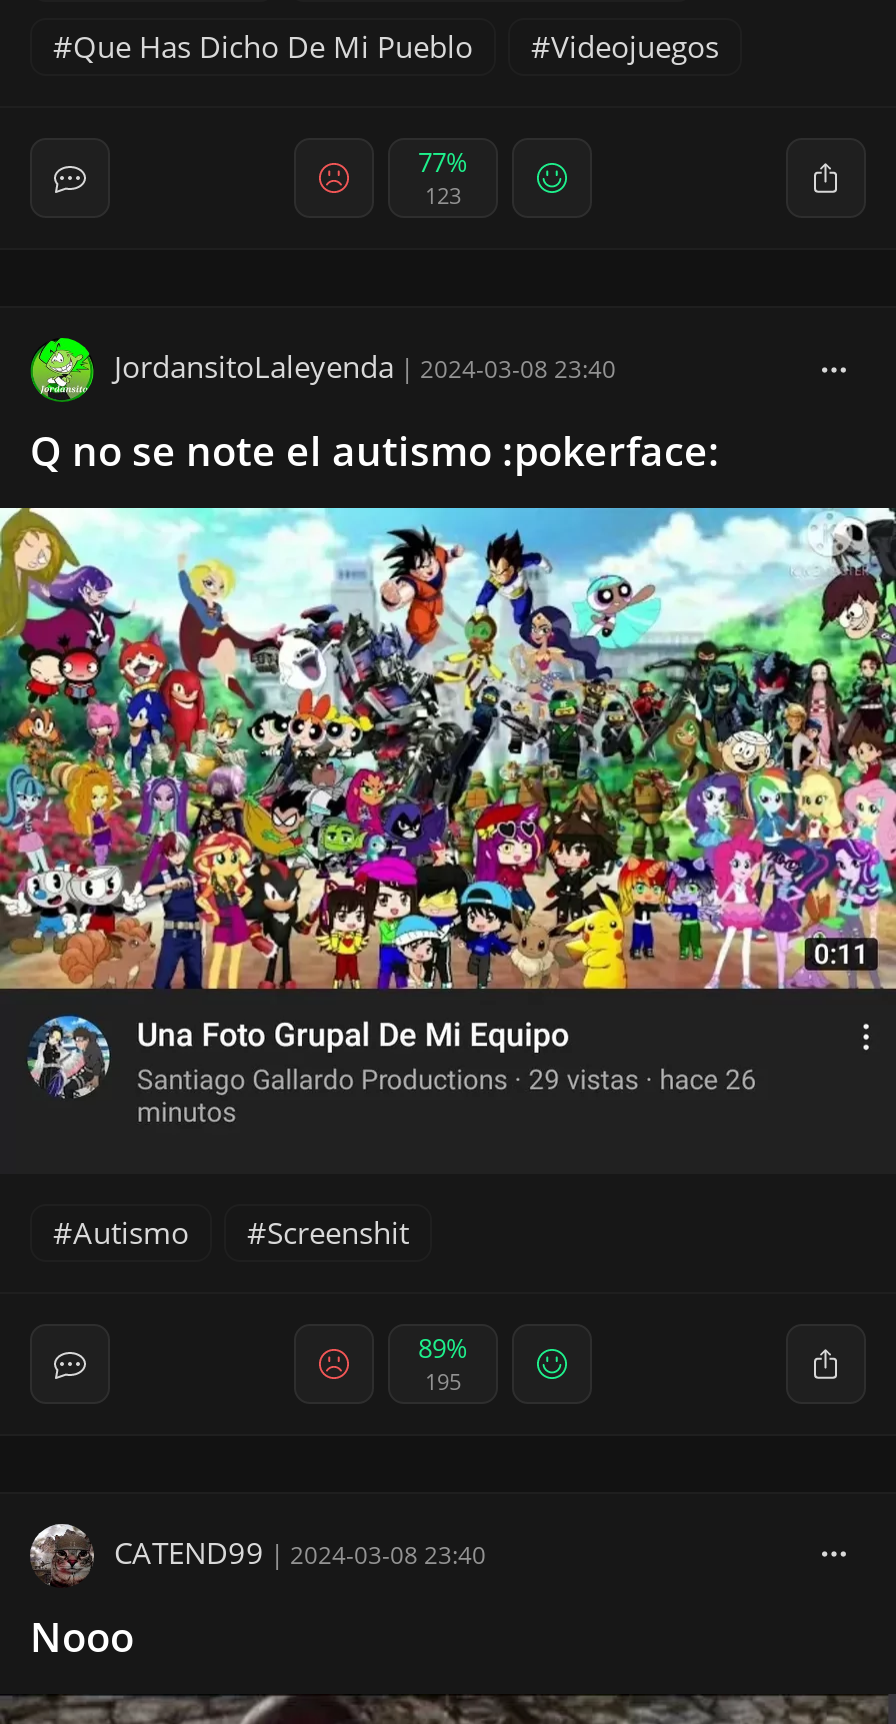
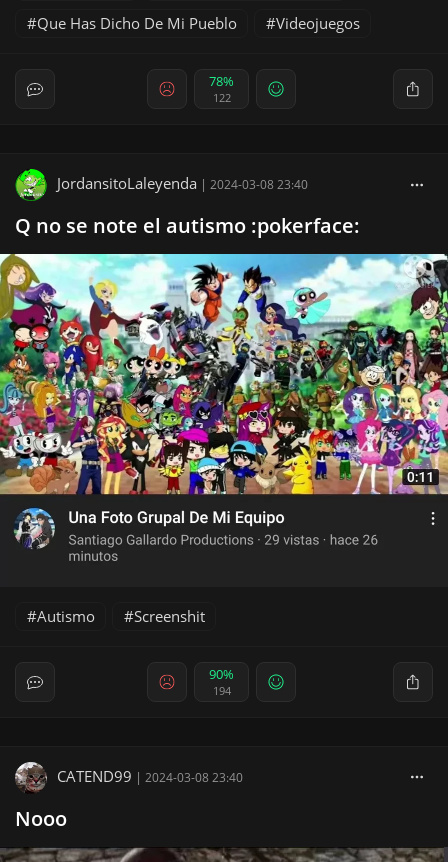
[418,145,468,181] 77% -> [209,72,234,90] 78%
[425,181,461,211] 123 -> [212,90,230,105] 122
[418,1330,468,1366] 89% -> [209,665,234,683] 90%
[425,1366,461,1396] 195 -> [212,683,230,698] 194

